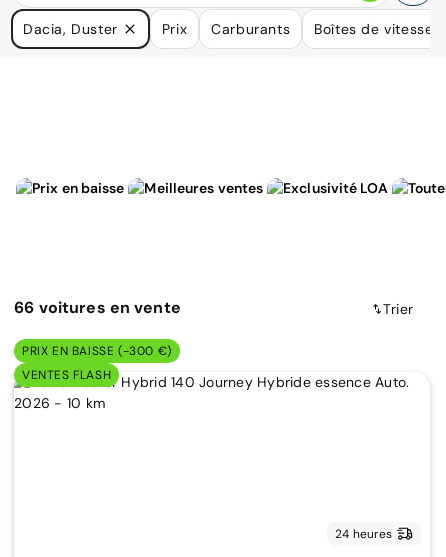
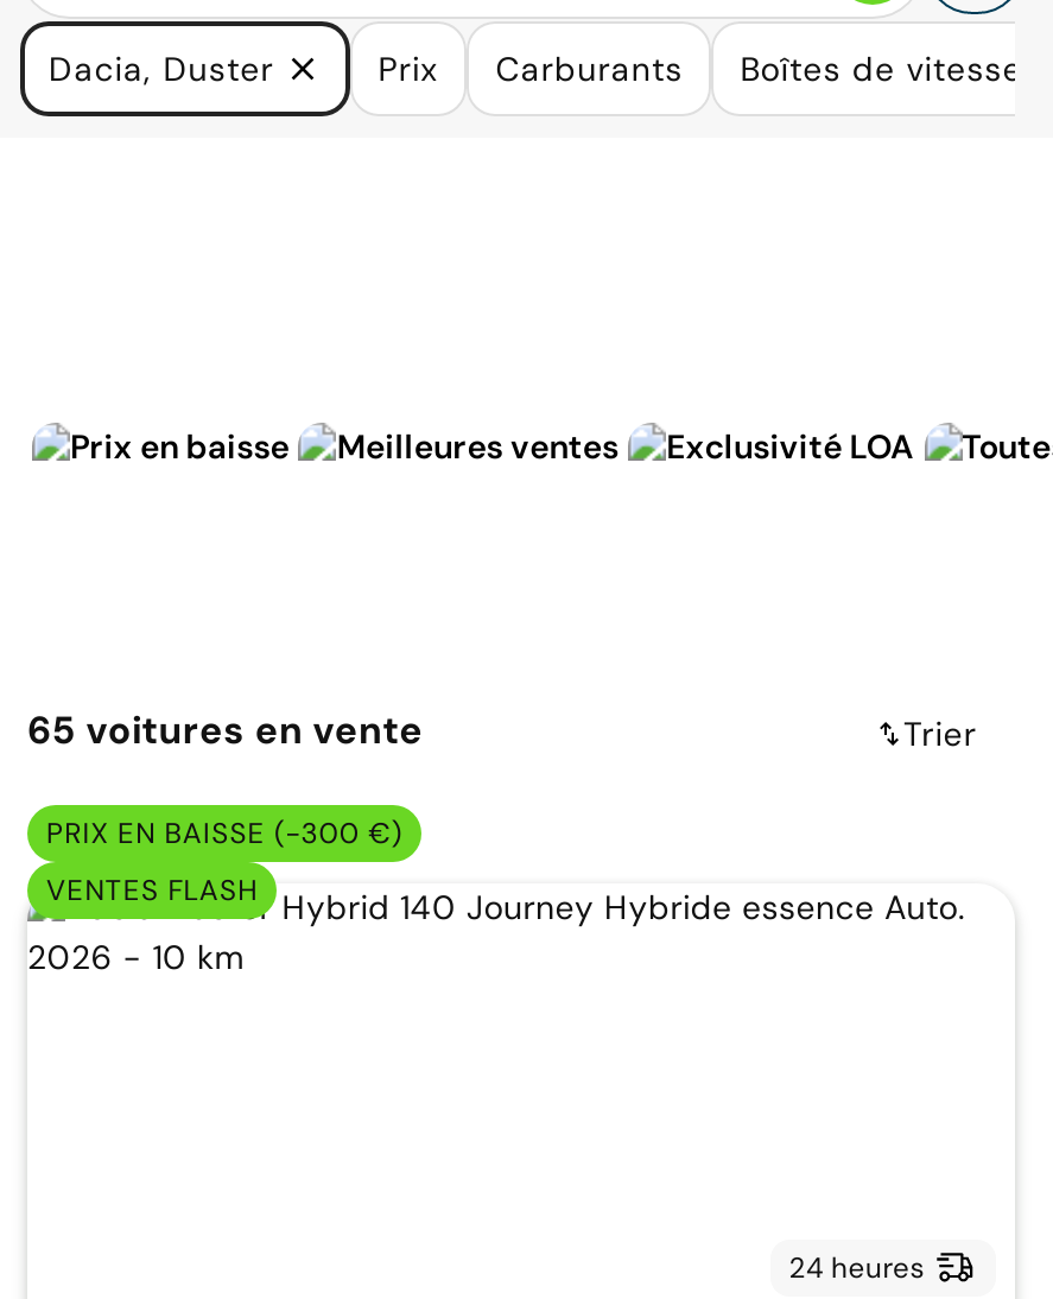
[14,297,181,318] 66 voitures en vente -> [27,706,423,756] 65 voitures en vente

